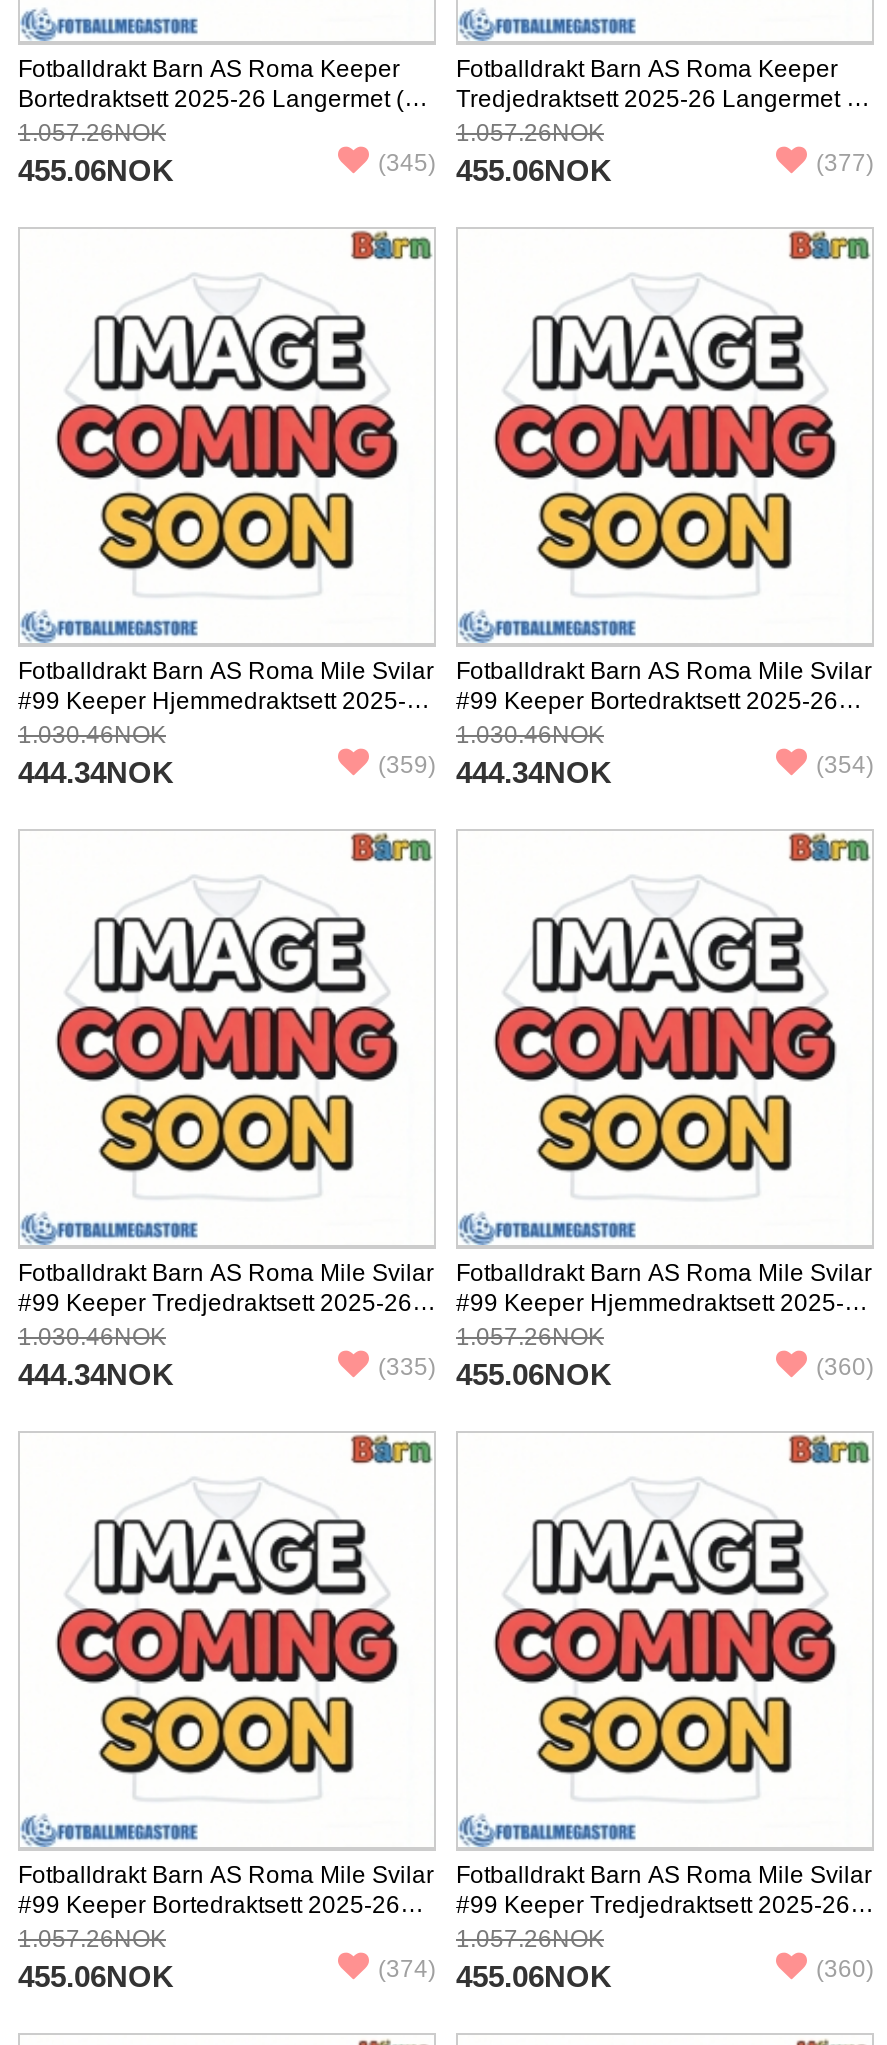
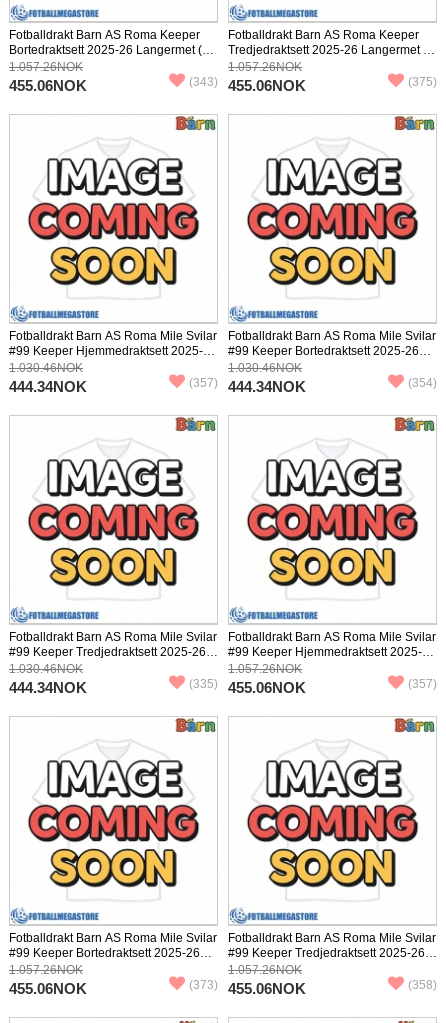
[378,148,612,186] (345) 455.06NOK -> [189,74,306,93] (343) 455.06NOK
[816,148,874,176] (377) -> [408,74,437,88] (375)
[378,750,612,788] (359) 444.34NOK -> [189,375,306,394] (357) 444.34NOK
[816,1352,874,1380] (360) -> [408,676,437,690] (357)
[378,1954,612,1992] (374) 455.06NOK -> [189,977,306,996] (373) 455.06NOK
[816,1954,874,1982] (360) -> [408,977,437,991] (358)

